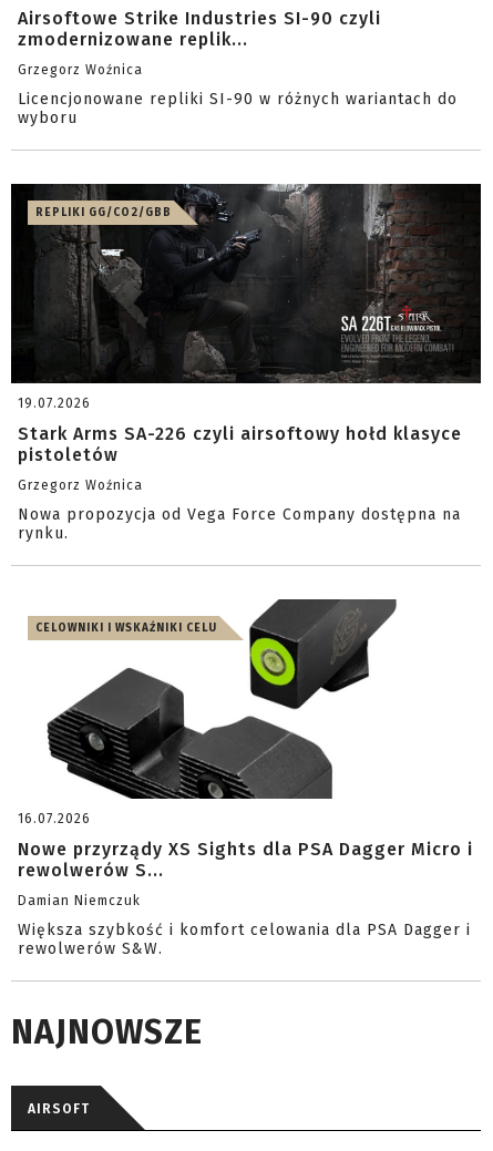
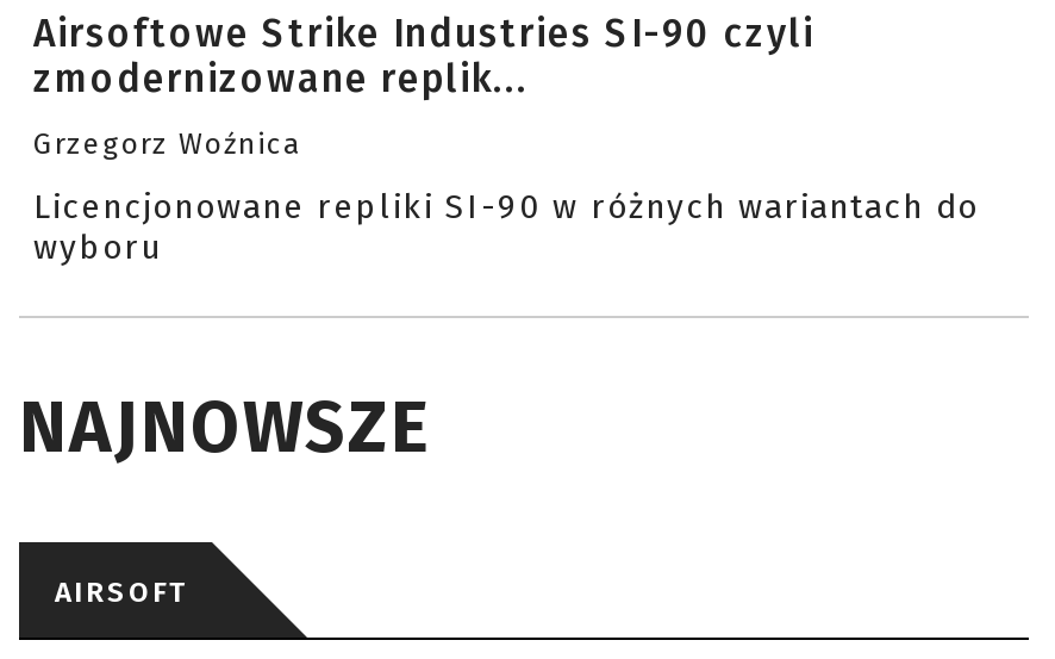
[10,183,482,384] [image] | REPLIKI GG/CO2/GBB -> none
[18,395,462,543] 19.07.2026 | Stark Arms SA-226 czyli airsoftowy hołd klasyce | pistoletów | Grzegorz Woźnica | Nowa propozycja od Vega Force Company dostępna na | rynku. -> none
[35,598,398,800] [image] | CELOWNIKI I WSKAŹNIKI CELU -> none
[18,811,473,958] 16.07.2026 | Nowe przyrządy XS Sights dla PSA Dagger Micro i | rewolwerów S... | Damian Niemczuk | Większa szybkość i komfort celowania dla PSA Dagger i | rewolwerów S&W. -> none

